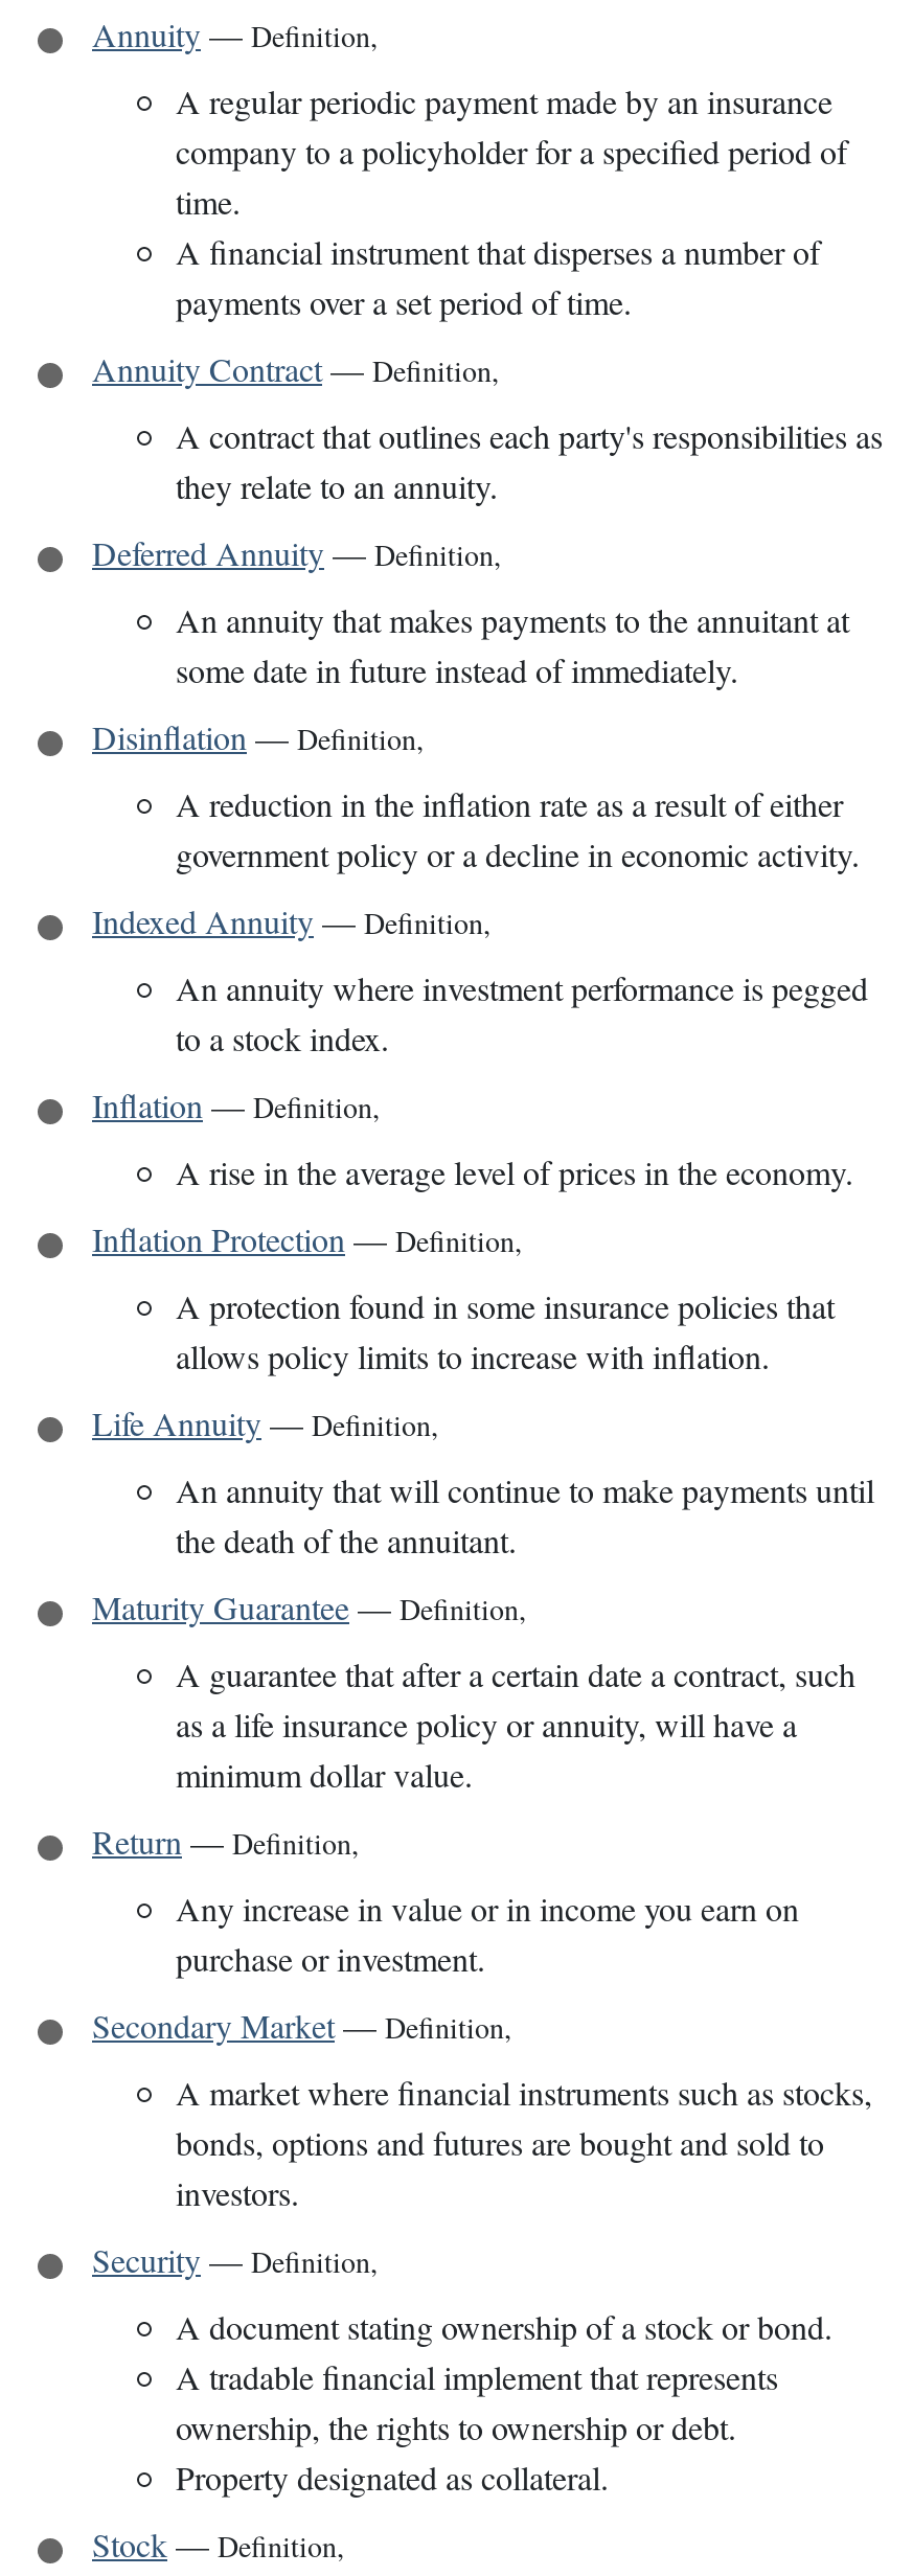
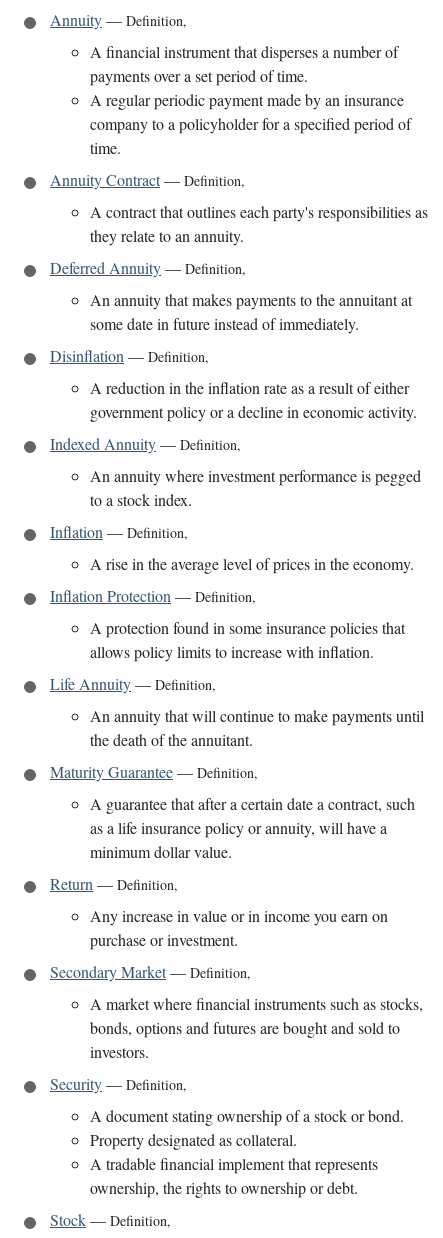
moved [176,78,847,222] -> [90,89,411,158]: A regular periodic payment made by an insurance | company to a policyholder for a specified period of | time.
moved [176,229,820,323] -> [90,41,398,86]: A financial instrument that disperses a number of | payments over a set period of time.
moved [176,2354,778,2448] -> [90,1153,378,1198]: A tradable financial implement that represents | ownership, the rights to ownership or debt.
moved [176,2454,609,2498] -> [90,1129,297,1150]: Property designated as collateral.

